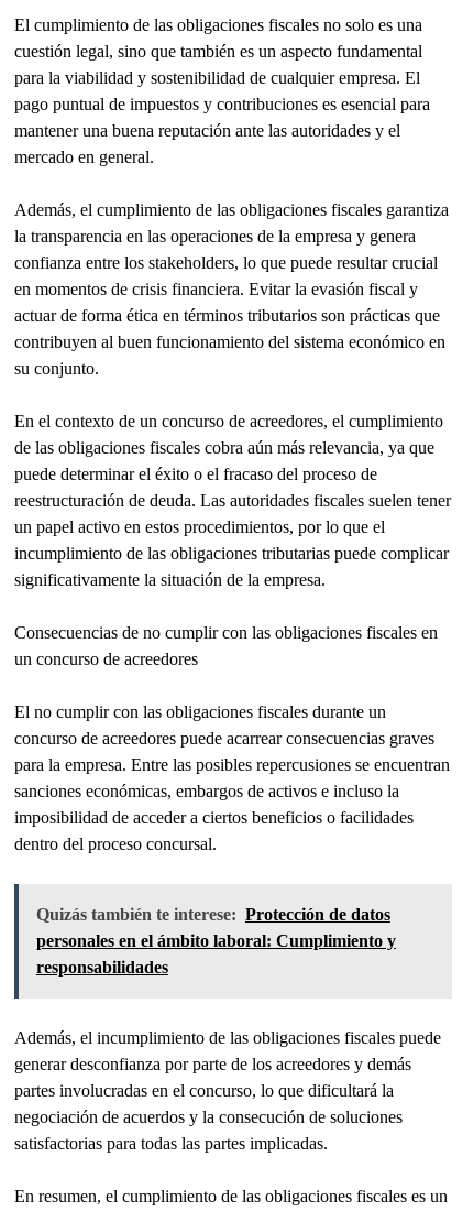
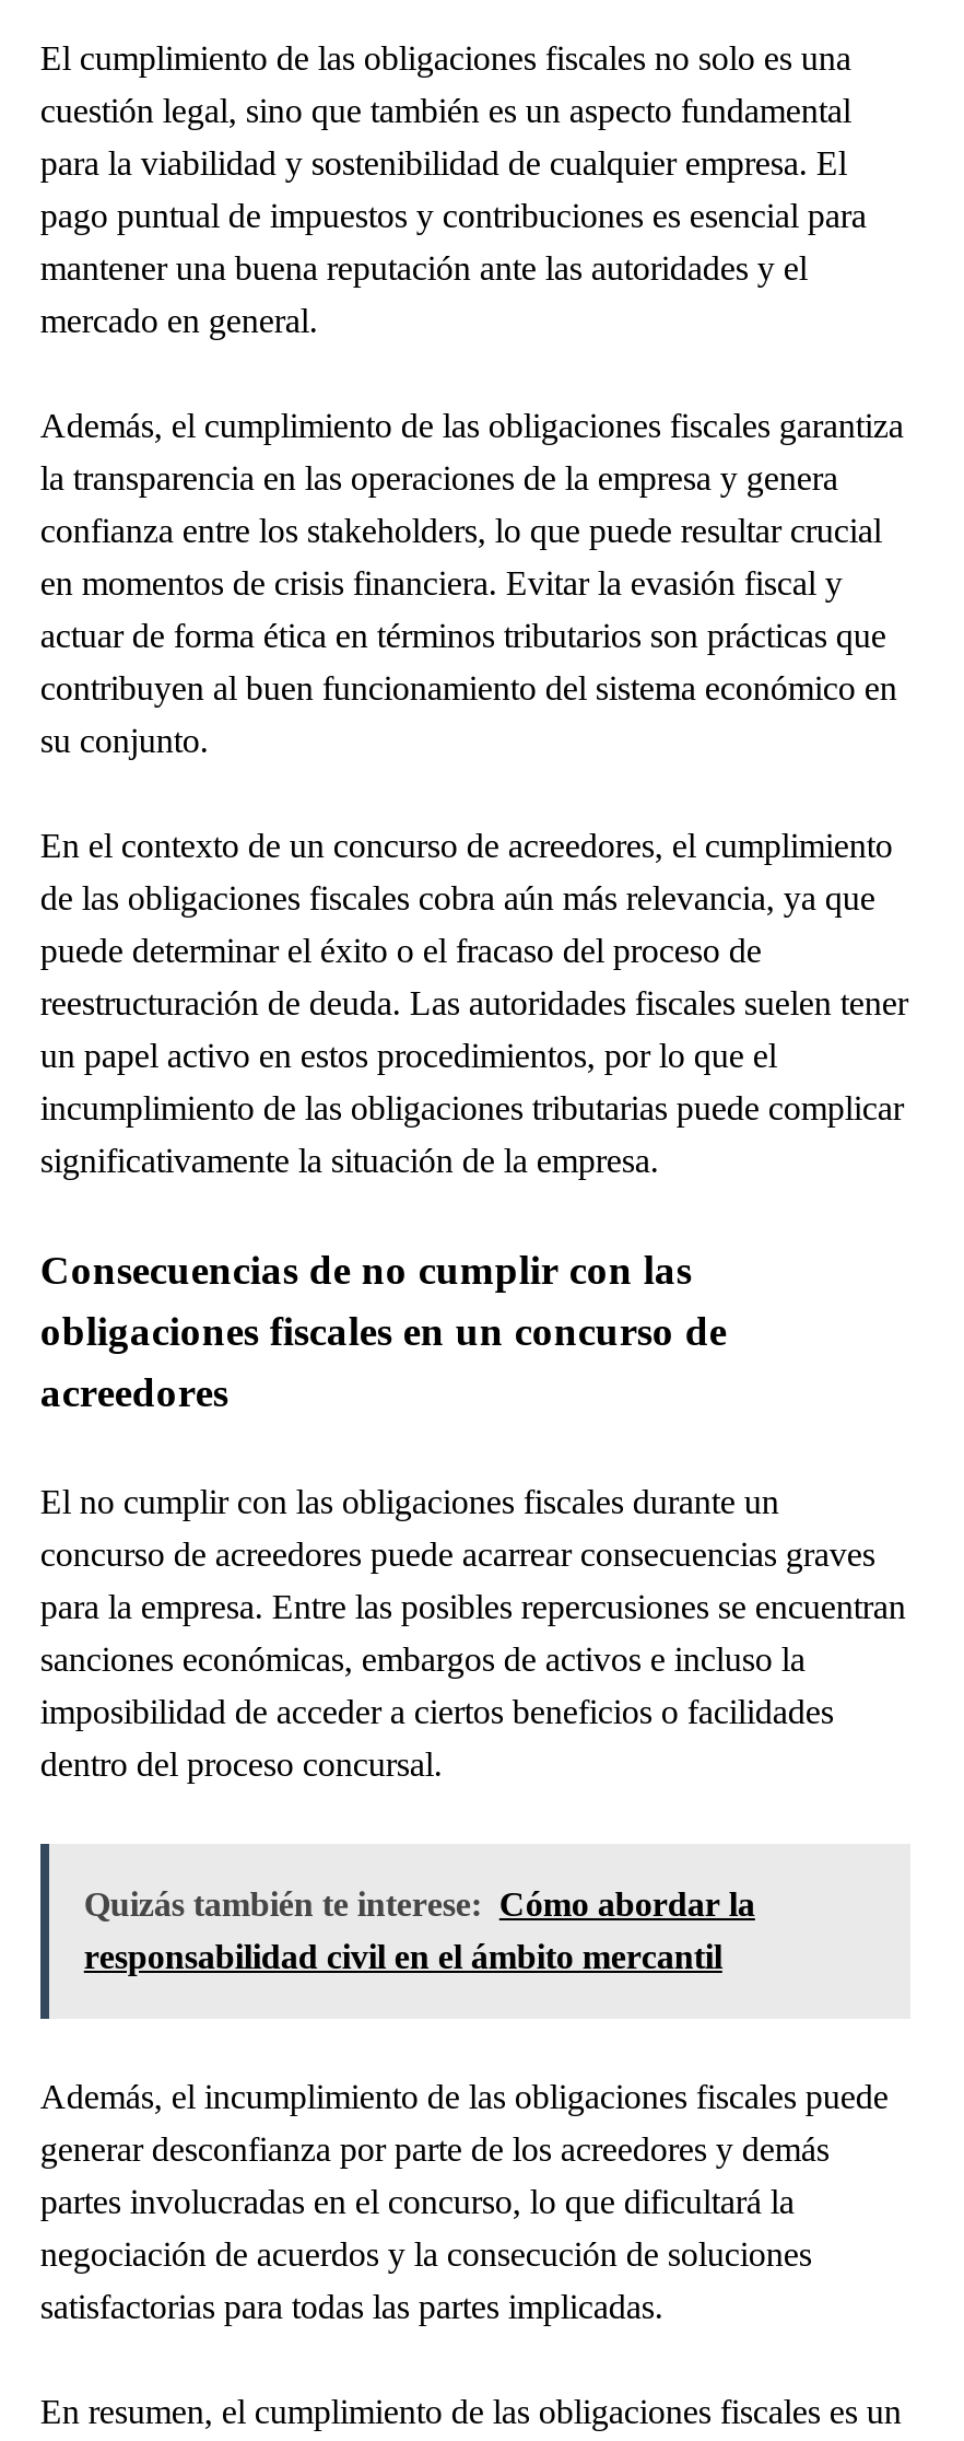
moved [14,702,450,853] -> [40,1482,906,1782]: El no cumplir con las obligaciones fiscales durante un | concurso de acreedores puede acarrear consecuencias graves | para la empresa. Entre las posibles repercusiones se encuentran | sanciones económicas, embargos de activos e incluso la | imposibilidad de acceder a ciertos beneficios o facilidades | dentro del proceso concursal.
[36,905,396,976] Quizás también te interese: Protección de datos | personales en el ámbito laboral: Cumplimiento y | responsabilidades -> [84,1885,755,1974] Quizás también te interese: Cómo abordar la | responsabilidad civil en el ámbito mercantil

